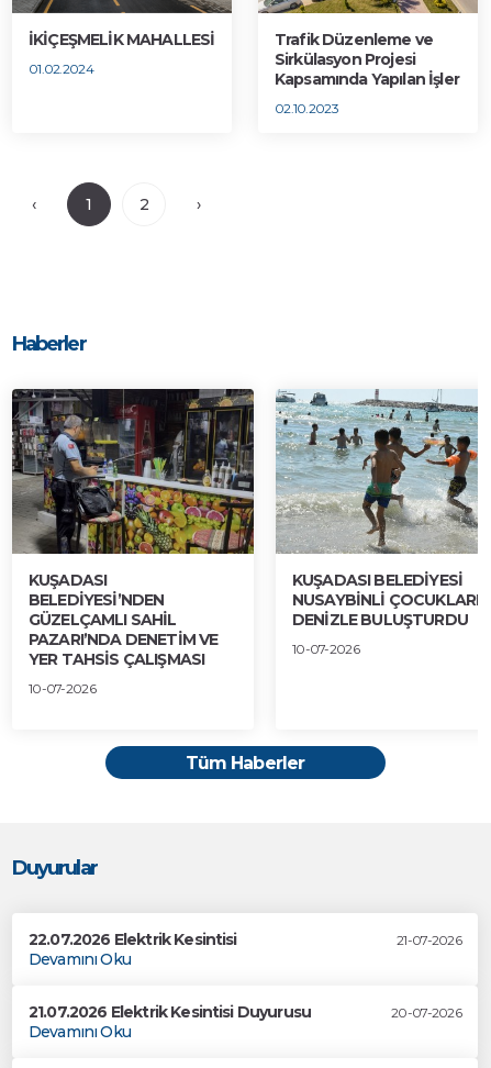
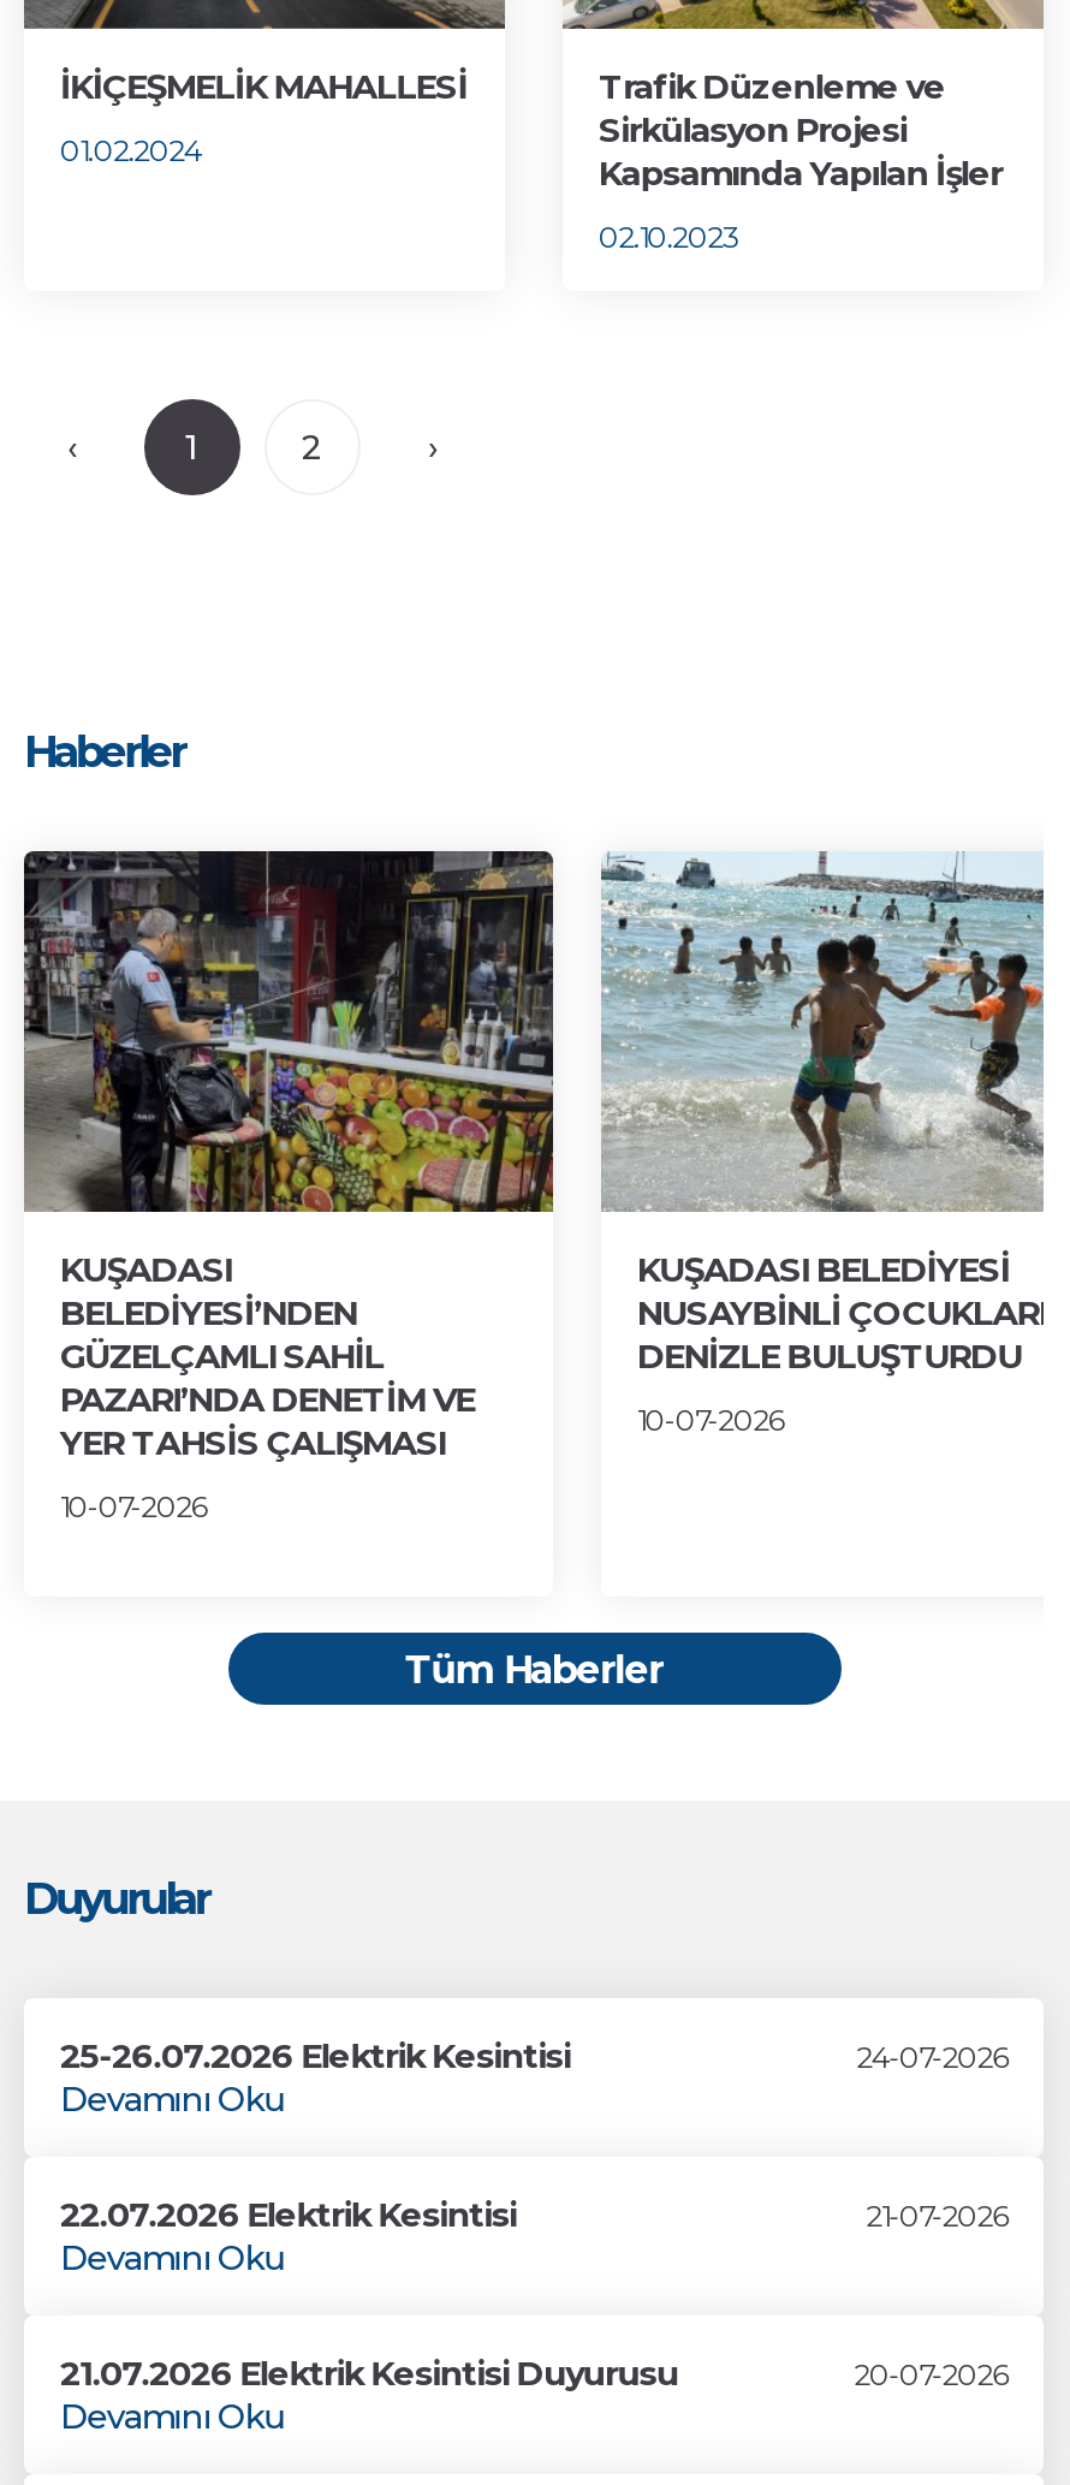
none -> [60,2034,1007,2121] 25-26.07.2026 Elektrik Kesintisi | 24-07-2026 | Devamını Oku

